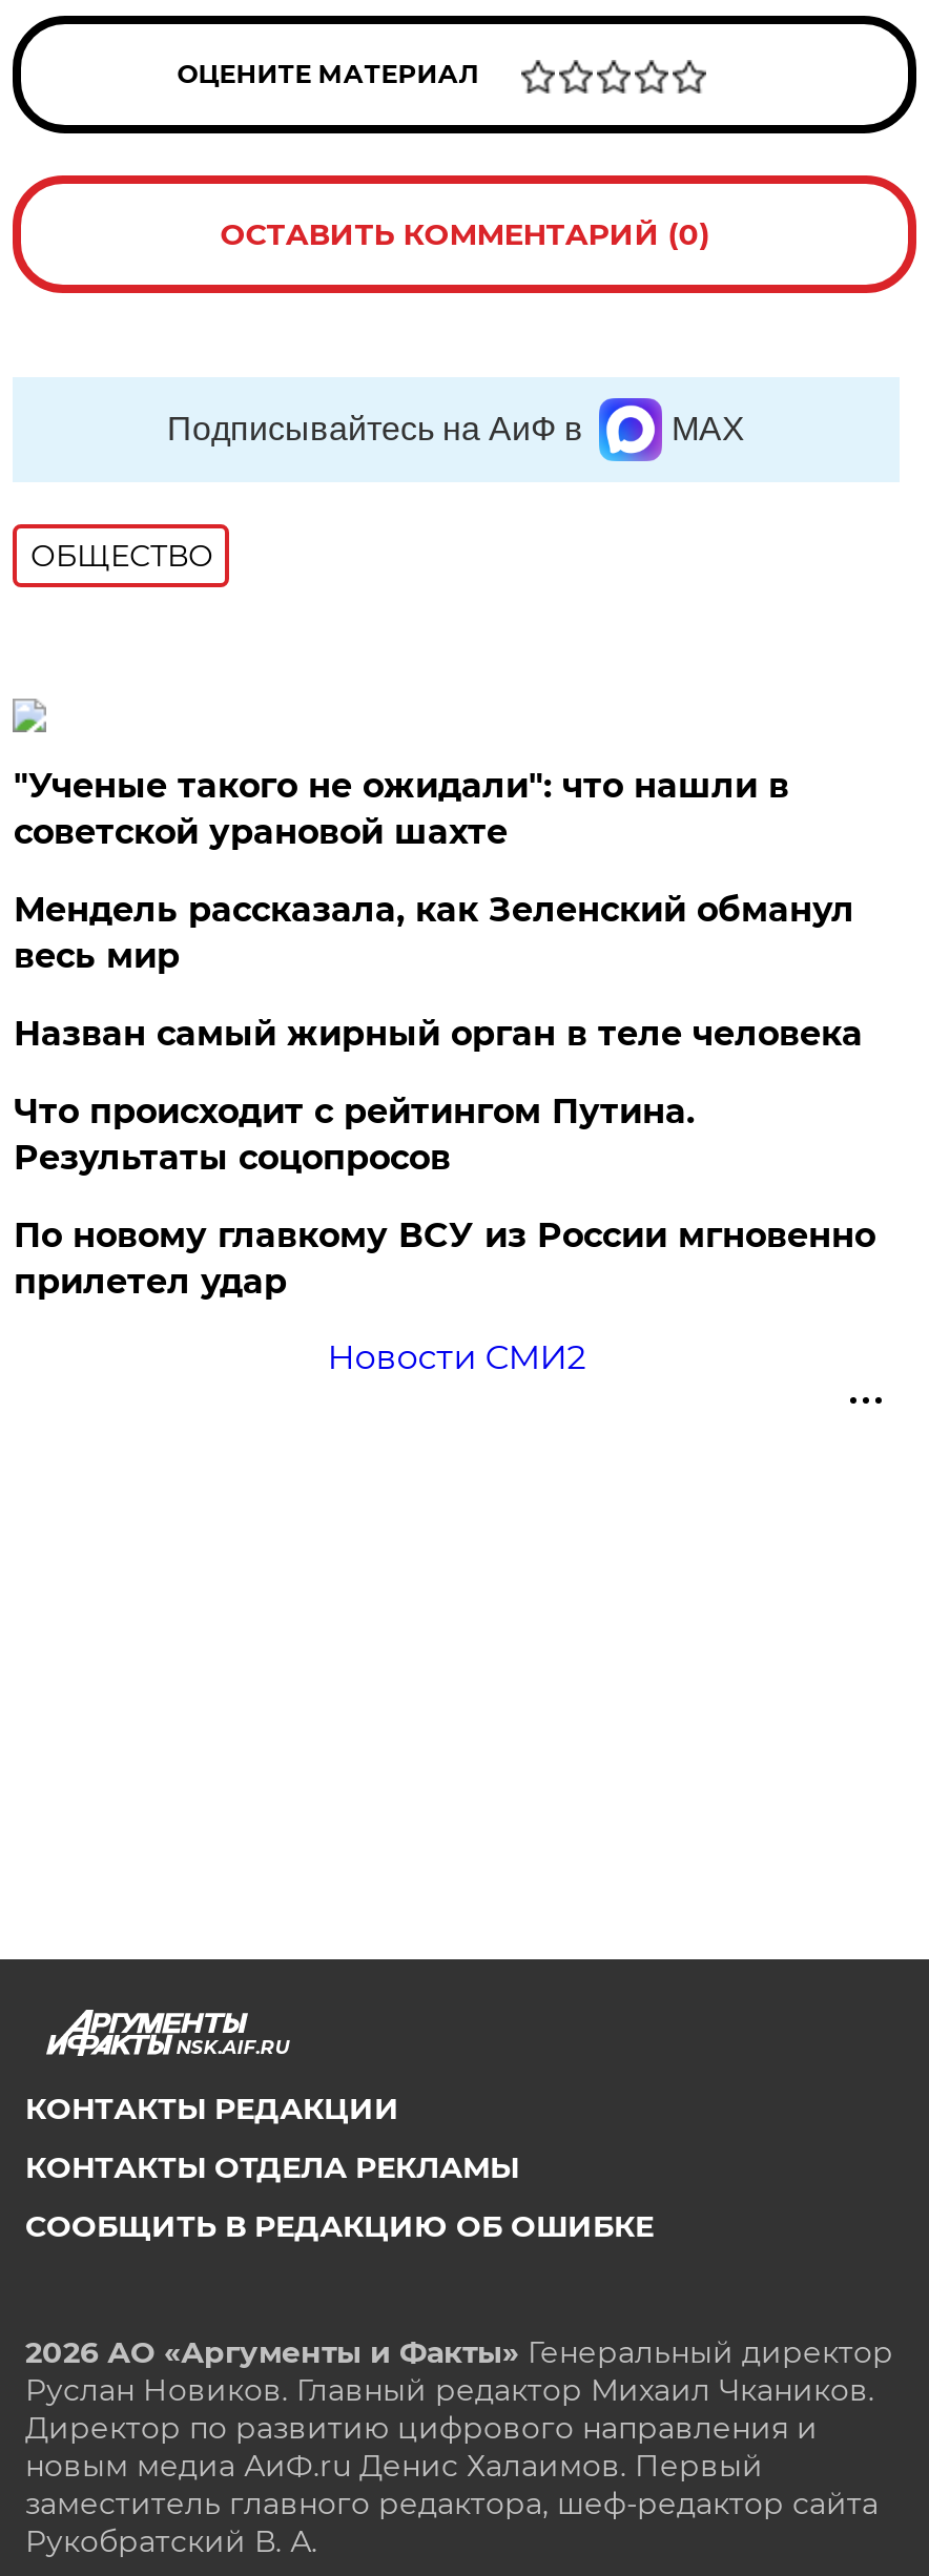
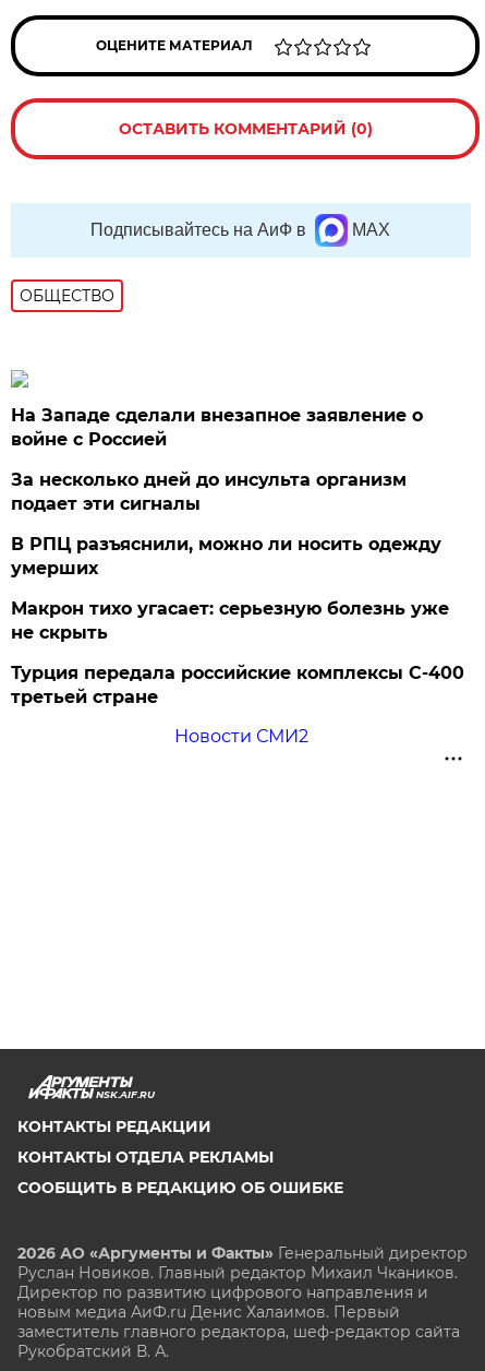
[13,766,789,852] "Ученые такого не ожидали": что нашли в | советской урановой шахте -> [11,405,423,450] На Западе сделали внезапное заявление о | войне с Россией
[13,890,854,976] Мендель рассказала, как Зеленский обманул | весь мир -> [11,469,407,514] За несколько дней до инсульта организм | подает эти сигналы
[13,1014,863,1054] Назван самый жирный орган в теле человека -> [11,534,442,579] В РПЦ разъяснили, можно ли носить одежду | умерших
[13,1092,694,1178] Что происходит с рейтингом Путина. | Результаты соцопросов -> [11,598,449,643] Макрон тихо угасает: серьезную болезнь уже | не скрыть
[13,1216,875,1302] По новому главкому ВСУ из России мгновенно | прилетел удар -> [11,663,465,707] Турция передала российские комплексы С-400 | третьей стране

